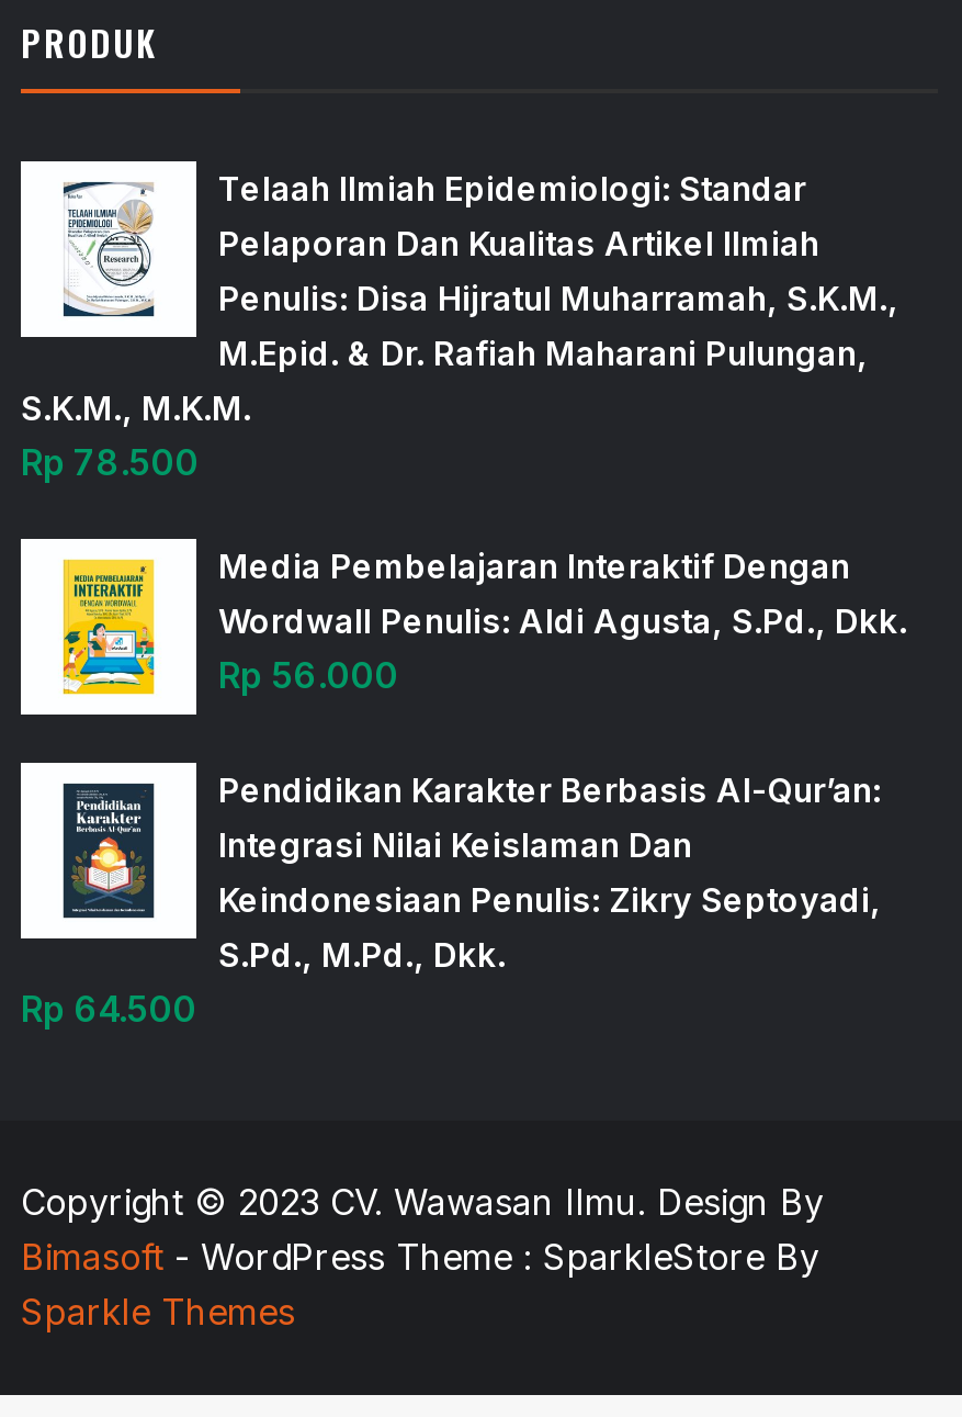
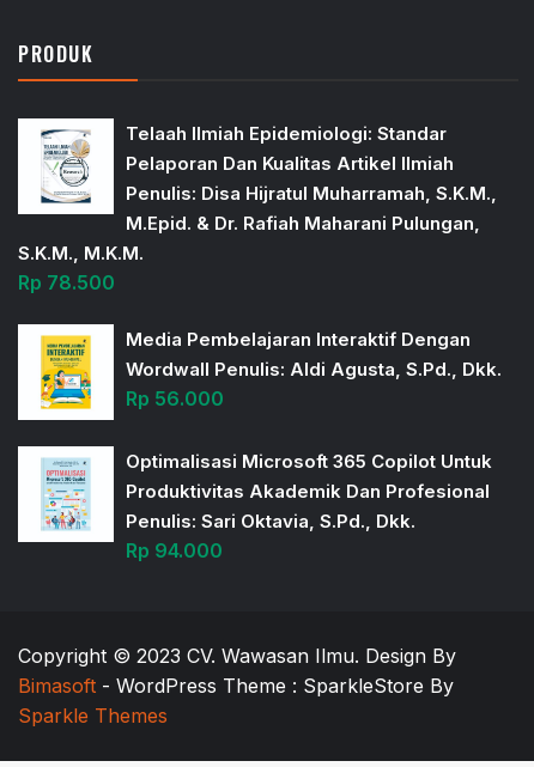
[21,769,881,1030] [image] | Pendidikan Karakter Berbasis Al-Qur’an: | Integrasi Nilai Keislaman Dan | Keindonesiaan Penulis: Zikry Septoyadi, | S.Pd., M.Pd., Dkk. | Rp 64.500 -> [42,450,492,562] [image] | Optimalisasi Microsoft 365 Copilot Untuk | Produktivitas Akademik Dan Profesional | Penulis: Sari Oktavia, S.Pd., Dkk. | Rp 94.000

